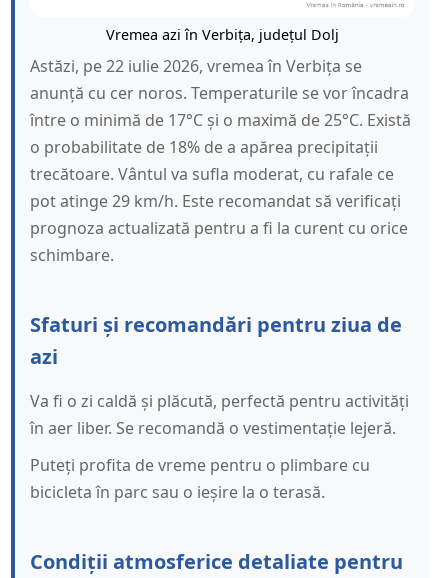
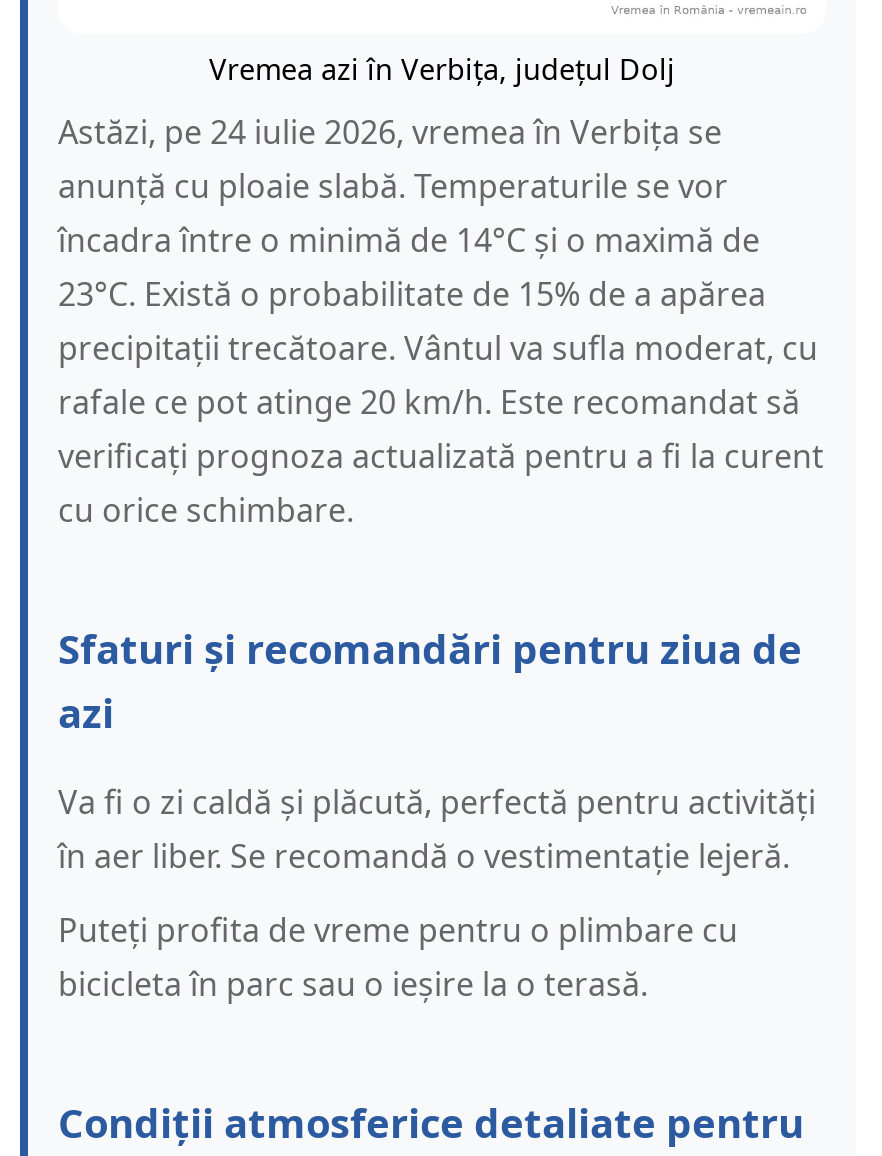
[30,55,411,266] Astăzi, pe 22 iulie 2026, vremea în Verbița se | anunță cu cer noros. Temperaturile se vor încadra | între o minimă de 17°C și o maximă de 25°C. Există | o probabilitate de 18% de a apărea precipitații | trecătoare. Vântul va sufla moderat, cu rafale ce | pot atinge 29 km/h. Este recomandat să verificați | prognoza actualizată pentru a fi la curent cu orice | schimbare. -> [58,111,824,533] Astăzi, pe 24 iulie 2026, vremea în Verbița se | anunță cu ploaie slabă. Temperaturile se vor | încadra între o minimă de 14°C și o maximă de | 23°C. Există o probabilitate de 15% de a apărea | precipitații trecătoare. Vântul va sufla moderat, cu | rafale ce pot atinge 20 km/h. Este recomandat să | verificați prognoza actualizată pentru a fi la curent | cu orice schimbare.

